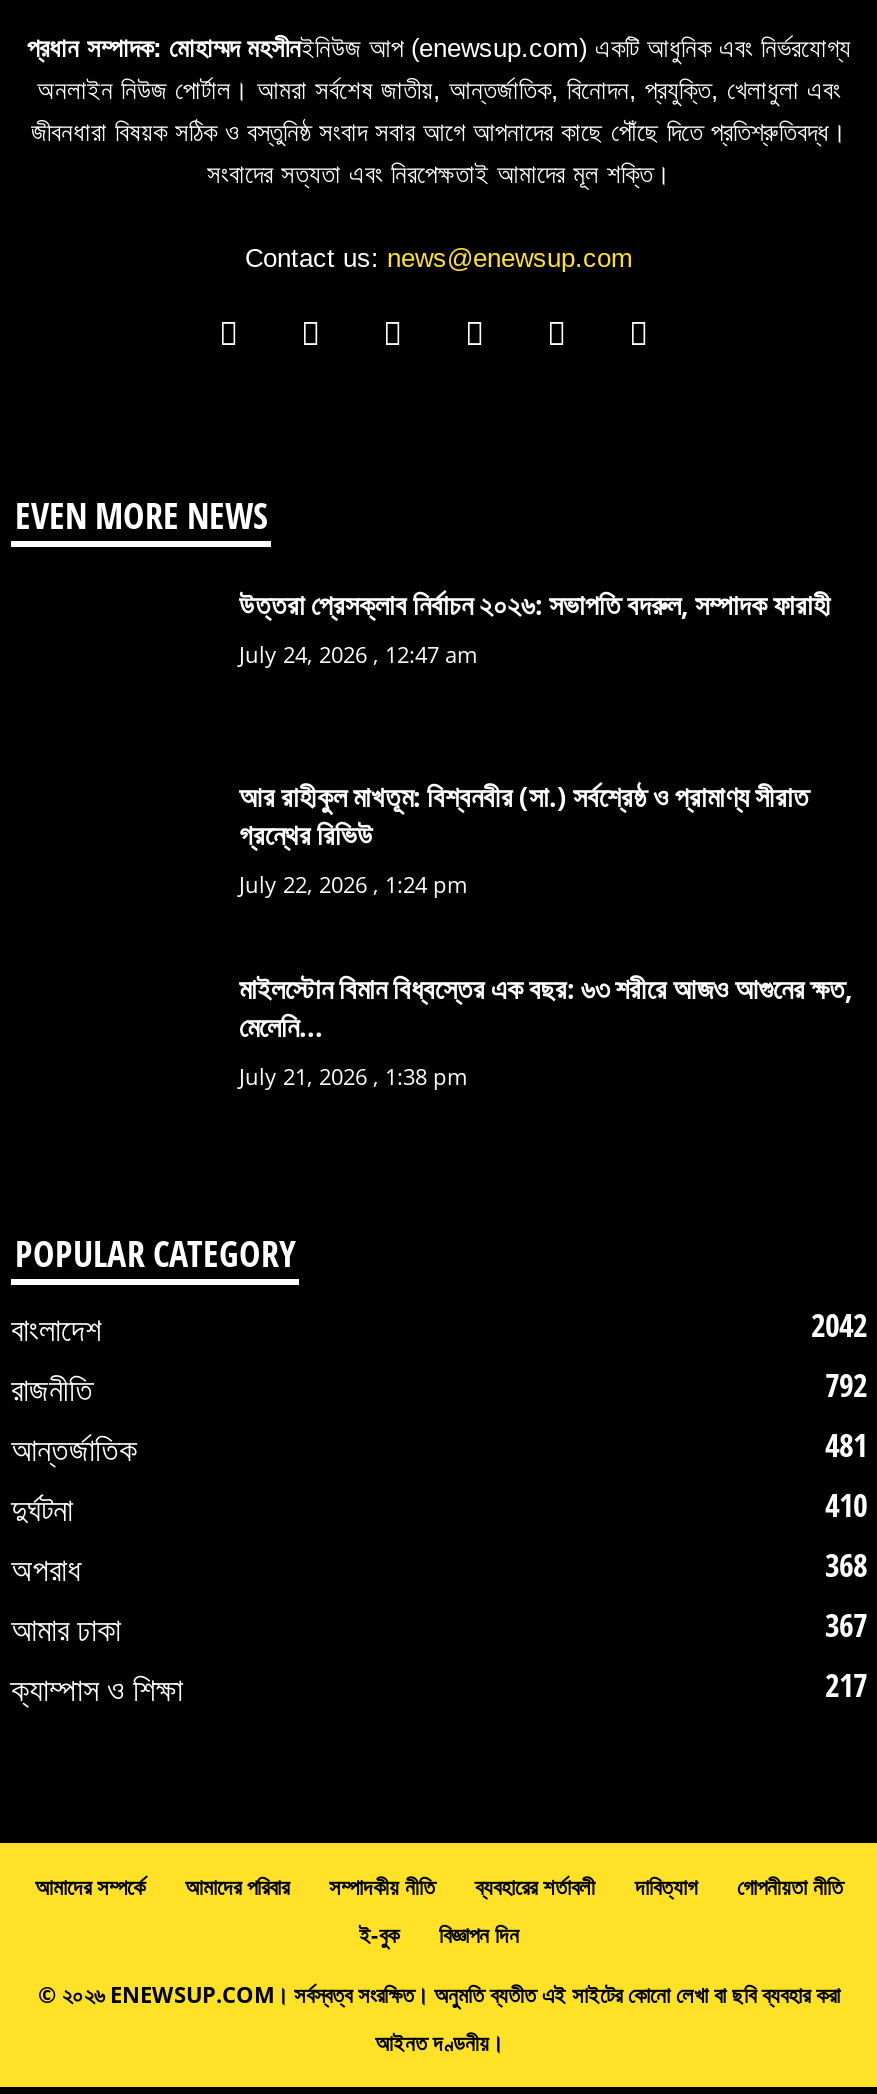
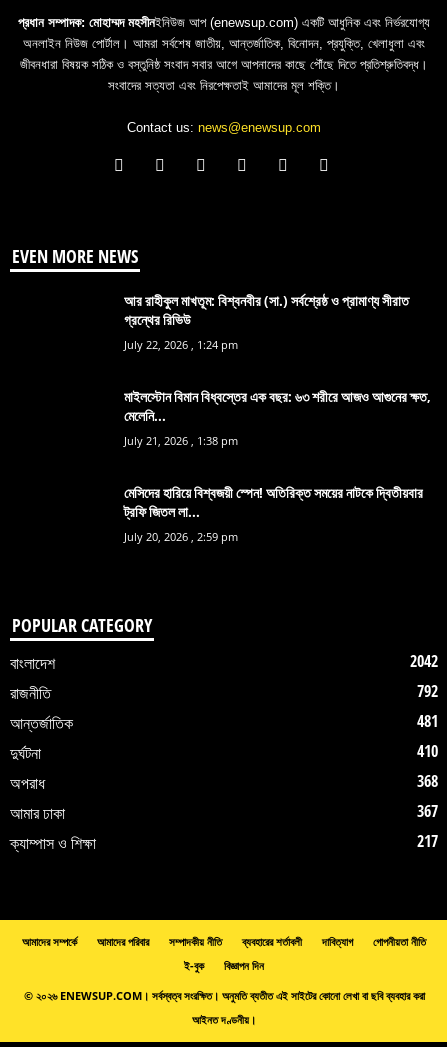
[239,584,831,668] উত্তরা প্রেসক্লাব নির্বাচন ২০২৬: সভাপতি বদরুল, সম্পাদক ফারাহী | July 24, 2026 , 12:47 am -> none
moved [239,776,853,1090] -> [124,291,431,448]: আর রাহীকুল মাখতূম: বিশ্বনবীর (সা.) সর্বশ্রেষ্ঠ ও প্রামাণ্য সীরাত | গ্রন্থের রিভিউ | July 22, 2026 , 1:24 pm | মাইলস্টোন বিমান বিধ্বস্তের এক বছর: ৬৩ শরীরে আজও আগুনের ক্ষত, | July 21, 2026 , 1:38 pm
none -> [124,483,423,544] মেসিদের হারিয়ে বিশ্বজয়ী স্পেন! অতিরিক্ত সময়ের নাটকে দ্বিতীয়বার | ট্রফি জিতল লা... | July 20, 2026 , 2:59 pm

